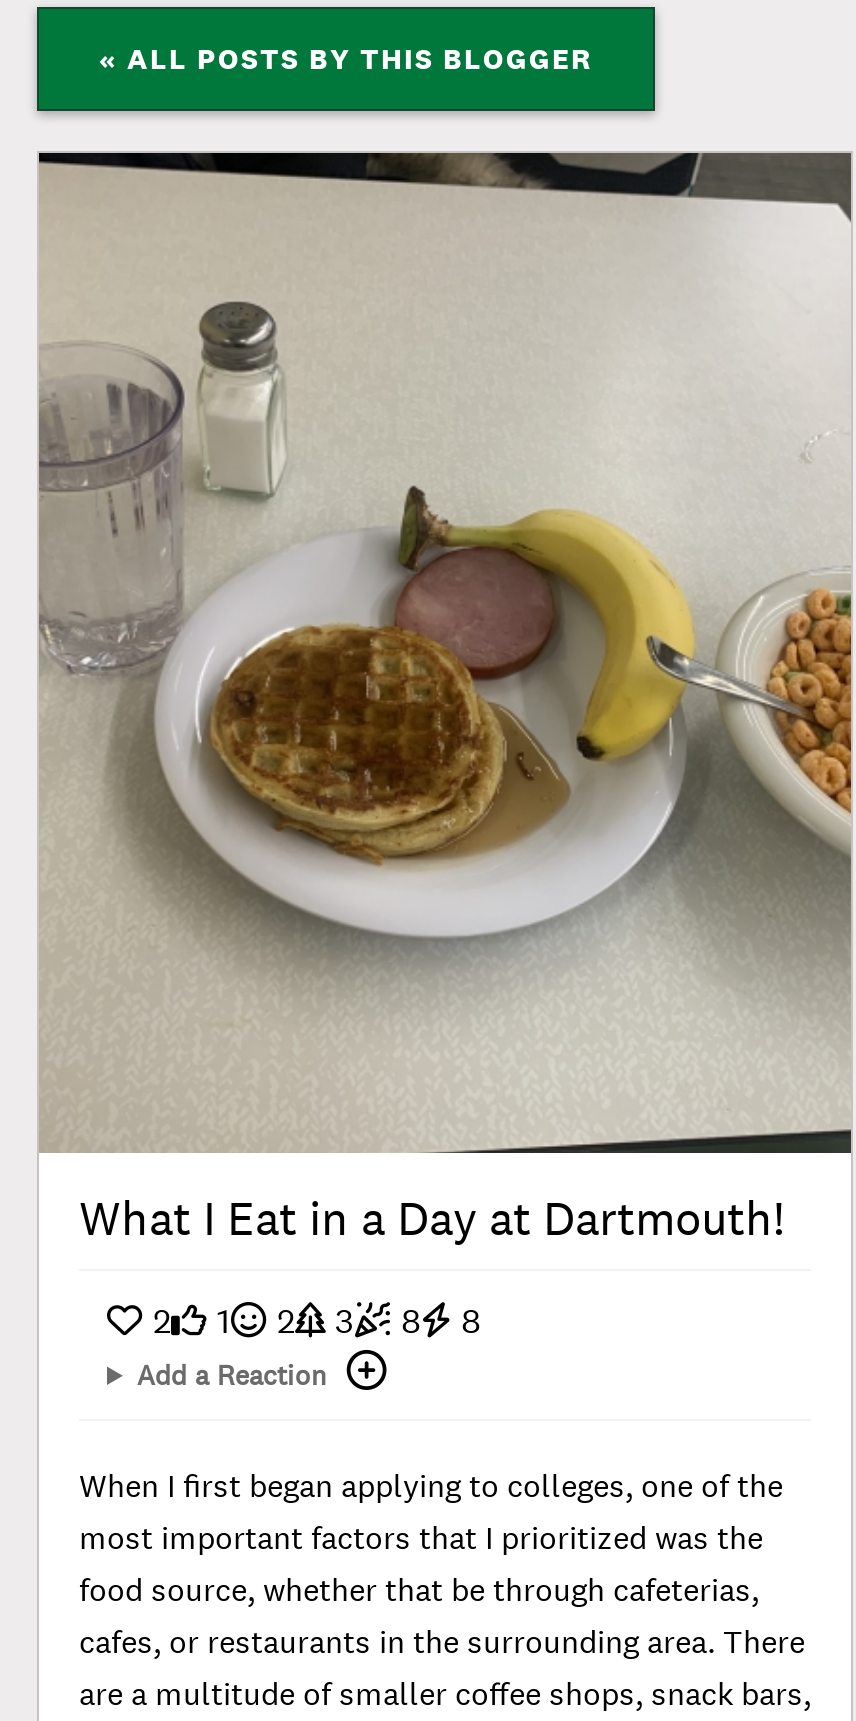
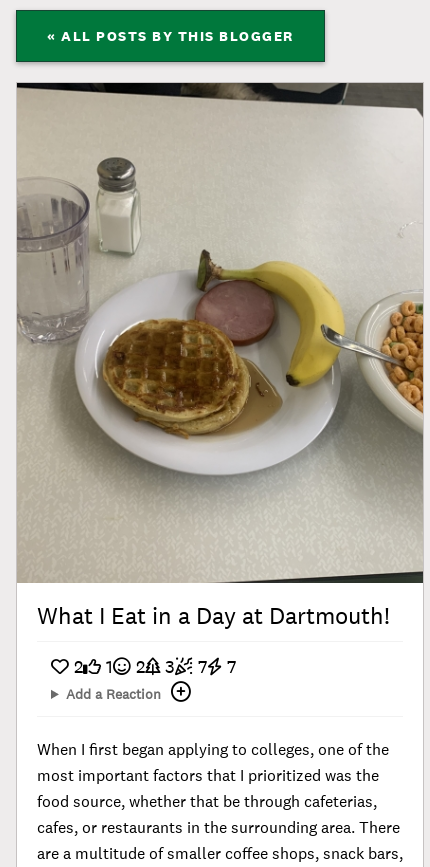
[401,1297,421,1343] 8 -> [198,655,207,678] 7
[461,1297,481,1343] 8 -> [227,655,236,678] 7

